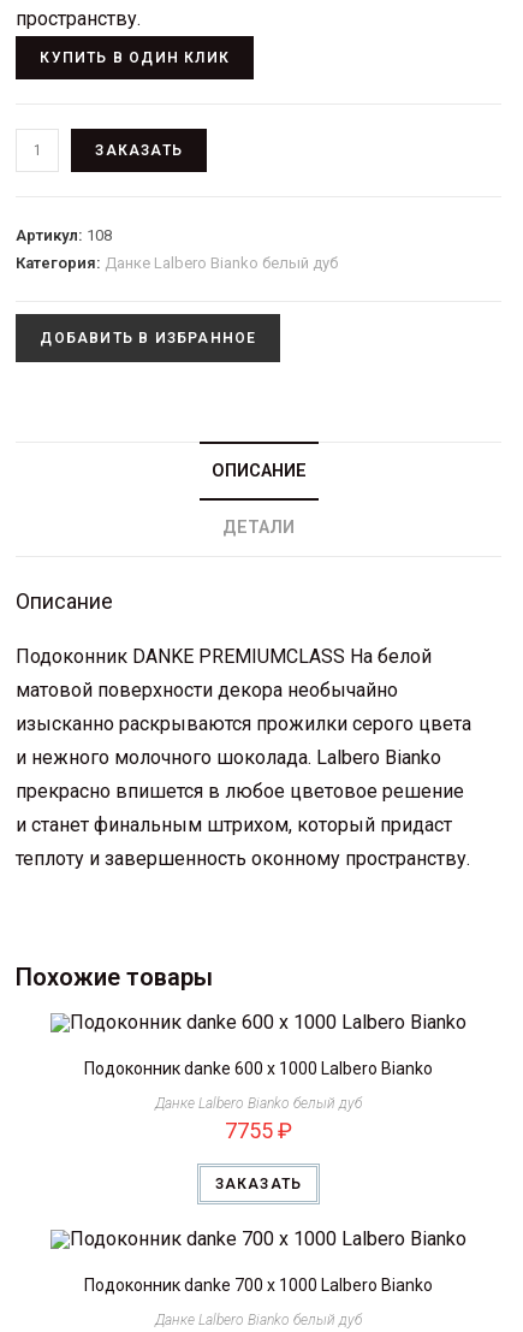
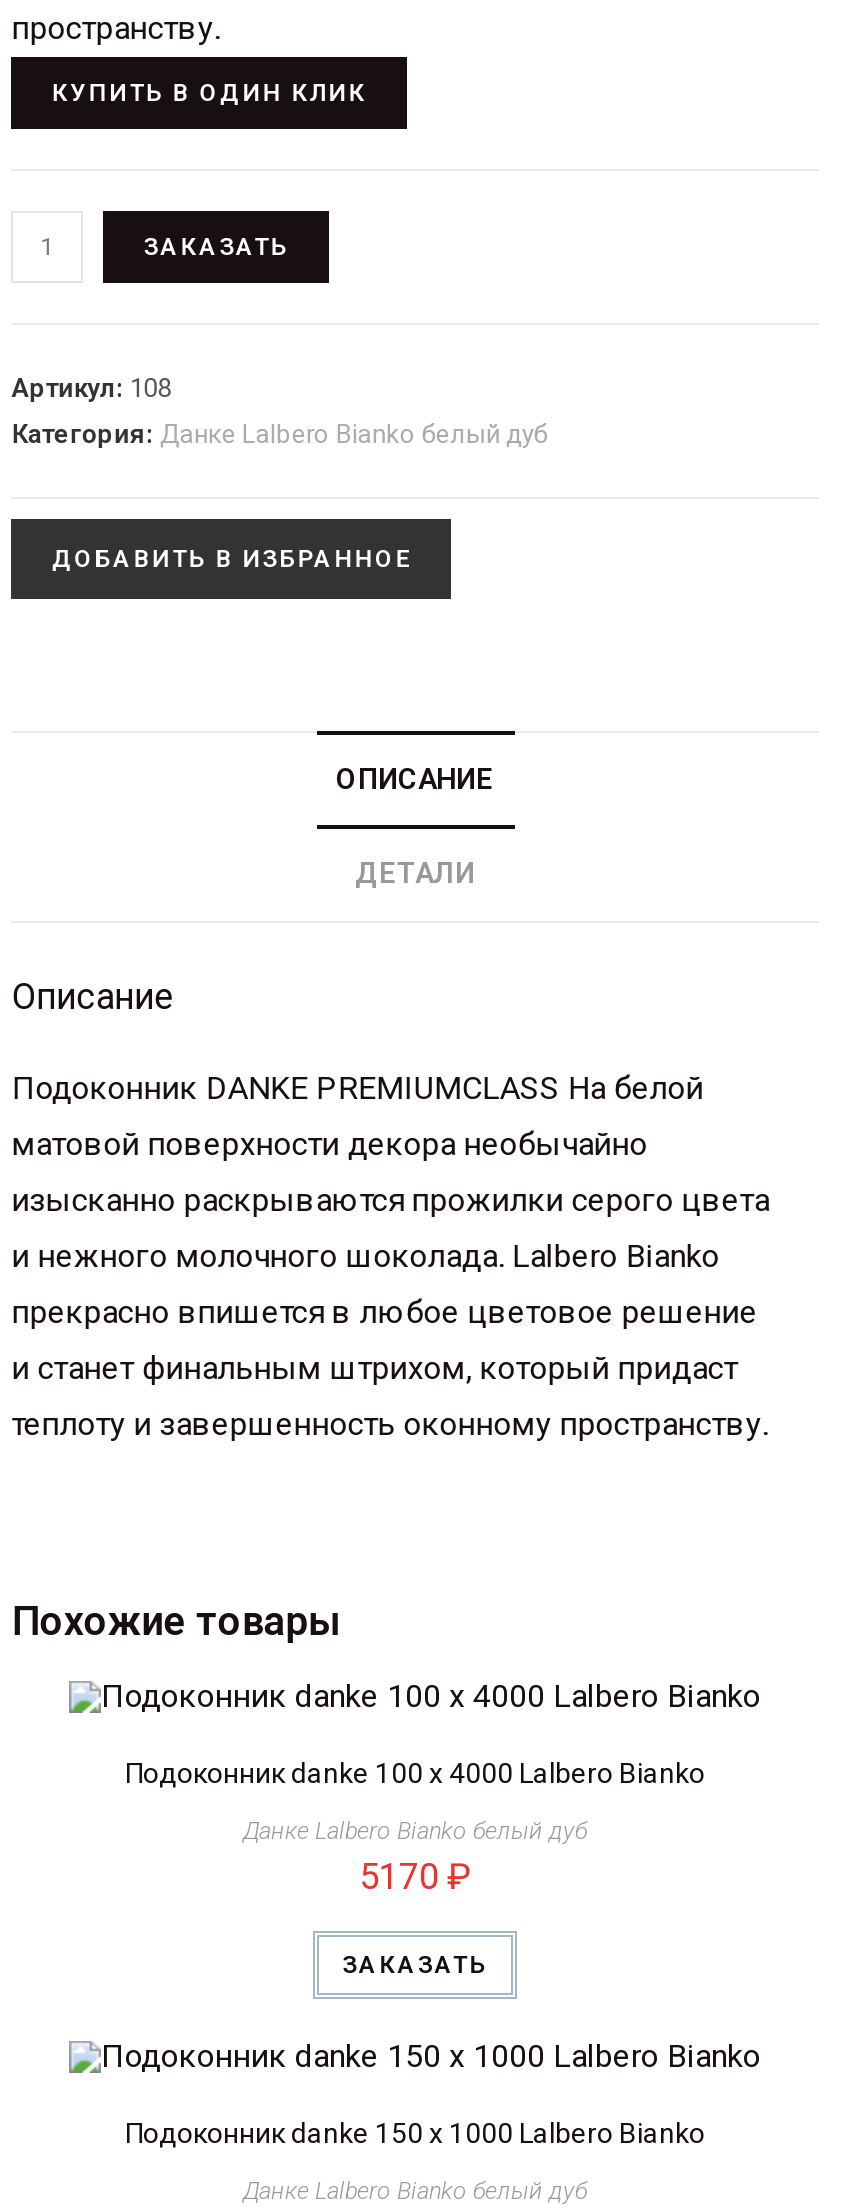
[84,1059,433,1078] Подоконник danke 600 х 1000 Lalbero Bianko -> [125,1757,705,1789] Подоконник danke 100 х 4000 Lalbero Bianko
[225,1118,292,1143] 7755 ₽ -> [359,1855,471,1897] 5170 ₽
[84,1275,433,1294] Подоконник danke 700 х 1000 Lalbero Bianko -> [125,2116,705,2148] Подоконник danke 150 х 1000 Lalbero Bianko

